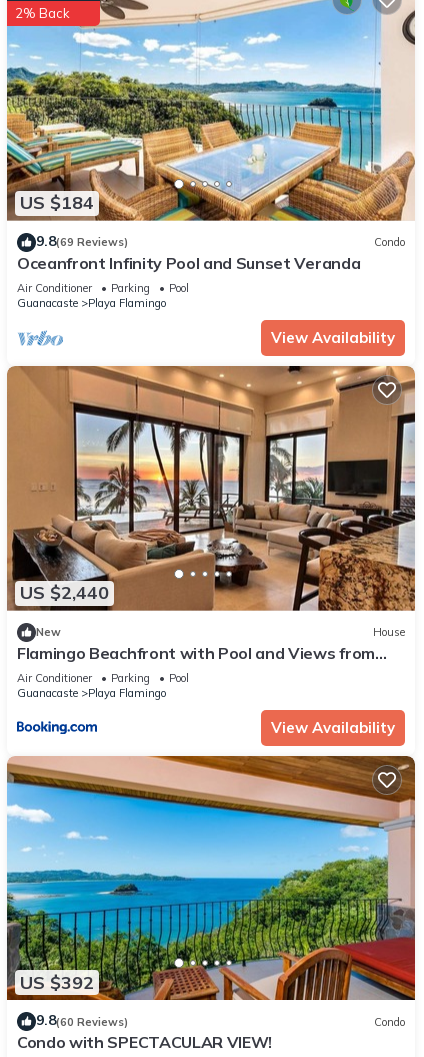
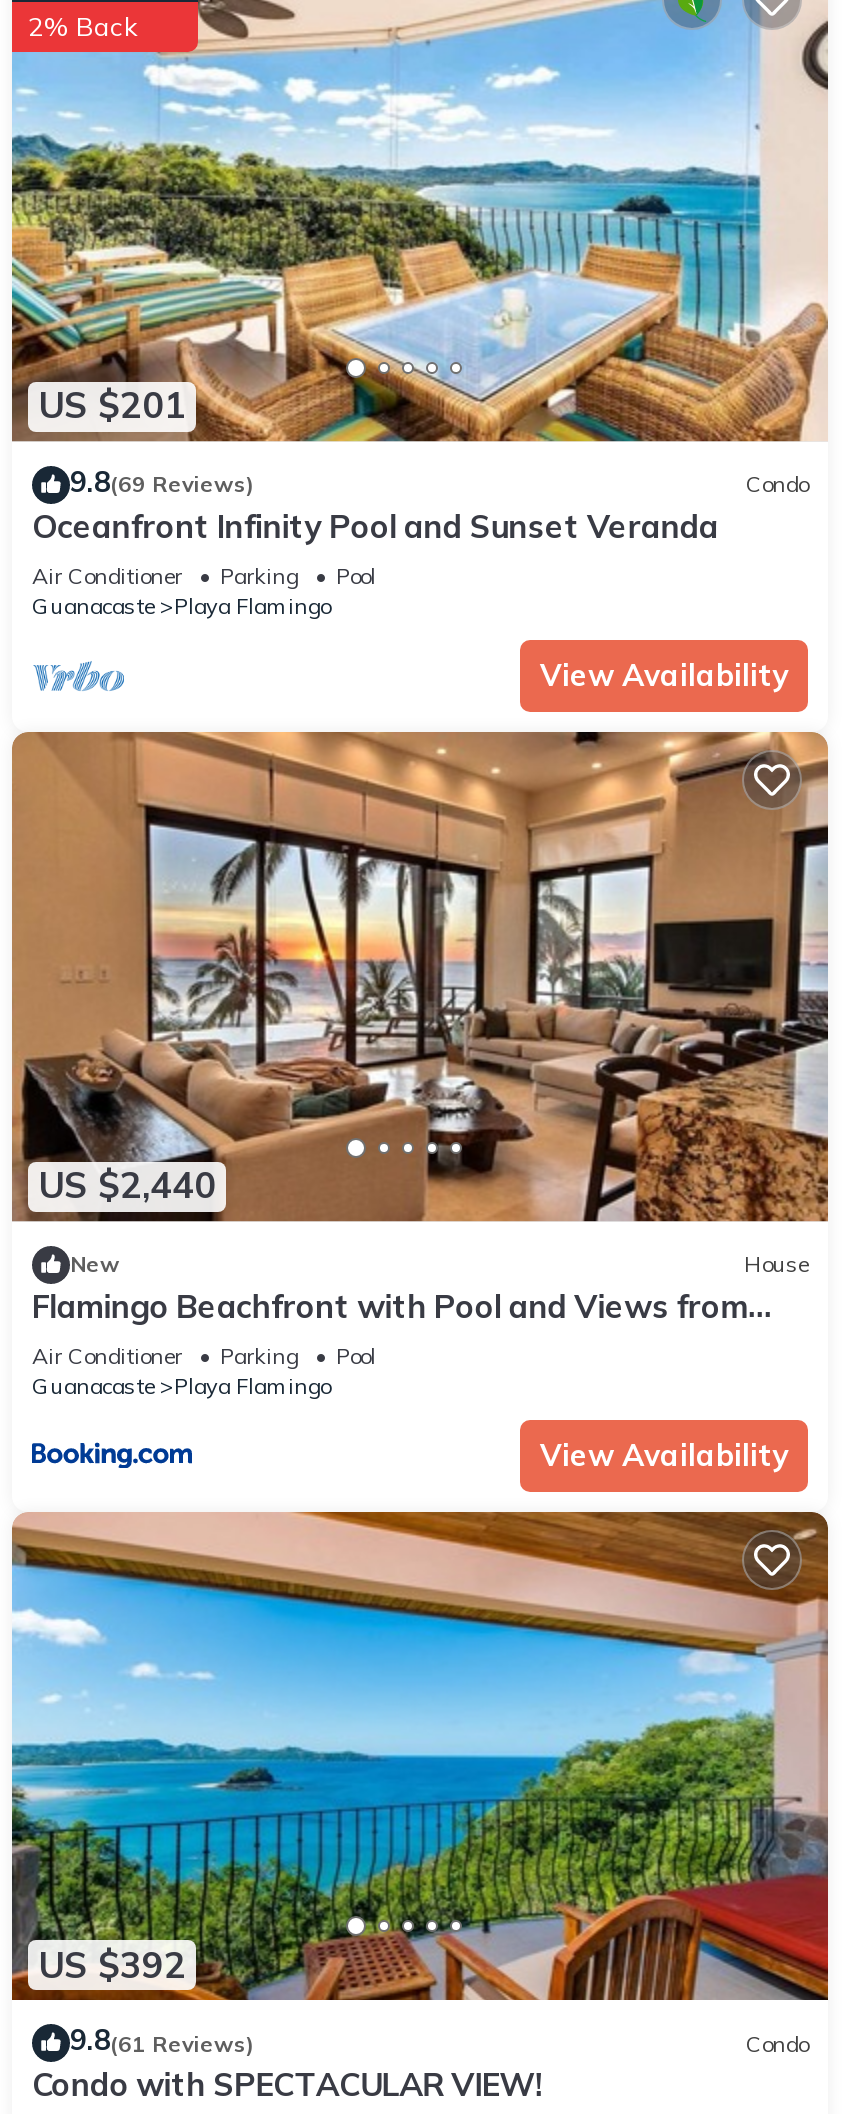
[20,191,94,214] US $184 -> [38,383,186,429] US $201
[36,1011,128,1029] 9.8(60 Reviews) -> [70,2023,254,2059] 9.8(61 Reviews)

